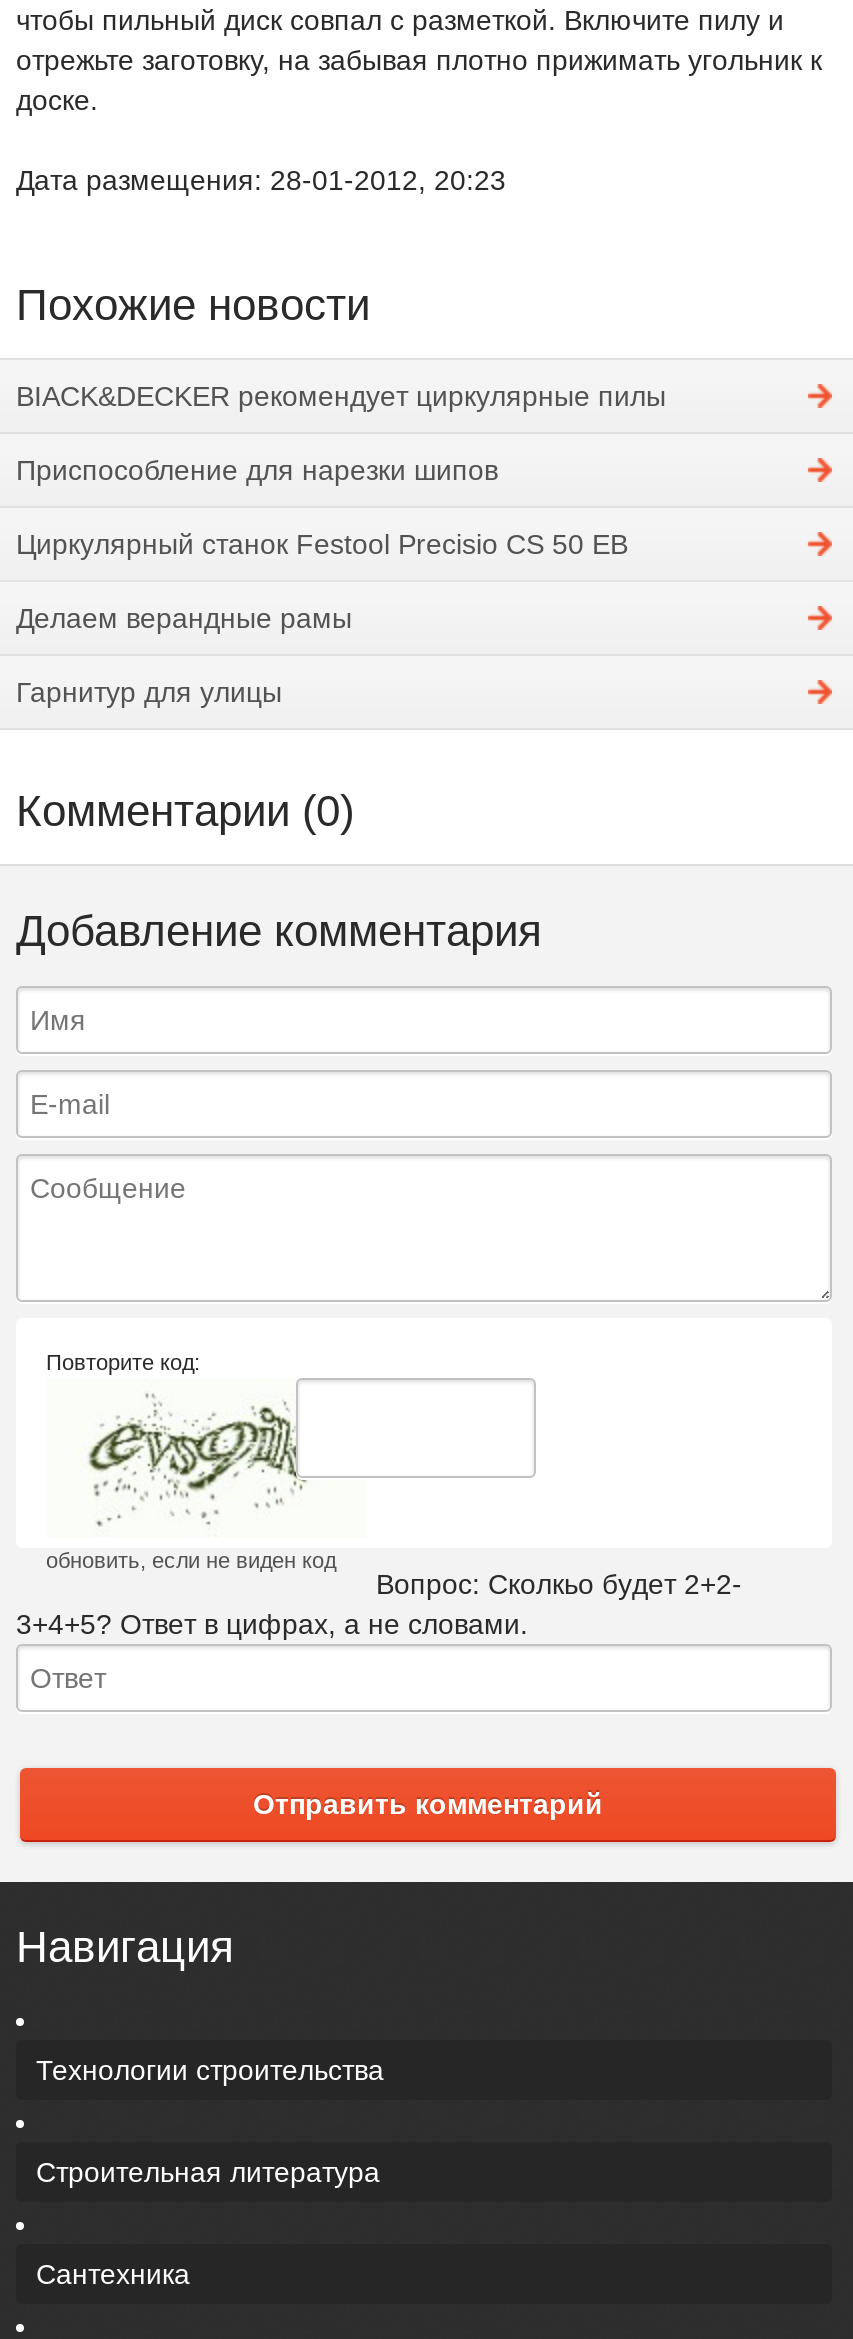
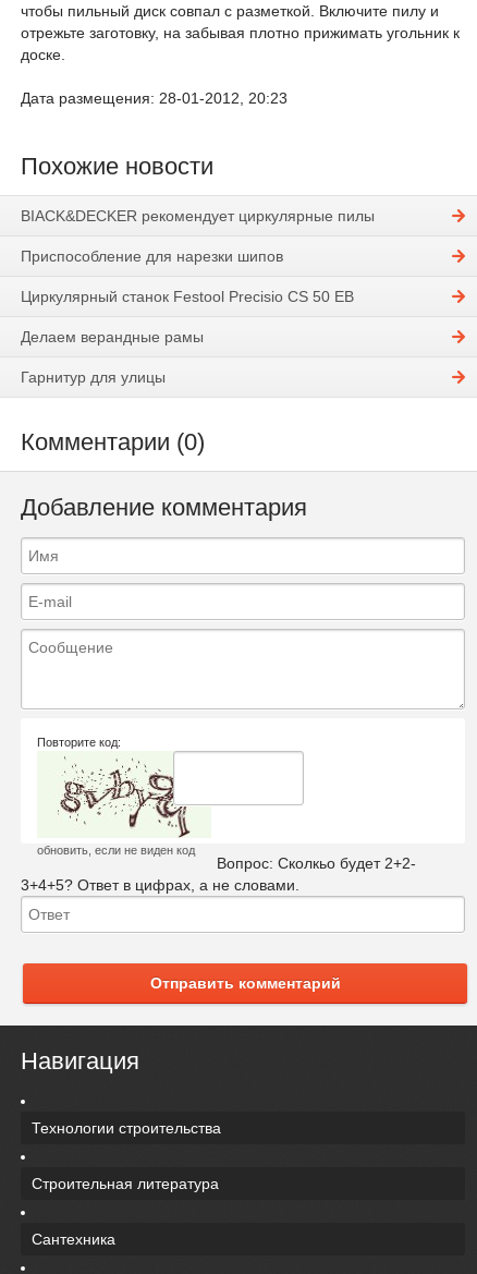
[88,1390,326,1536] [image] -> [57,756,191,838] [image]

